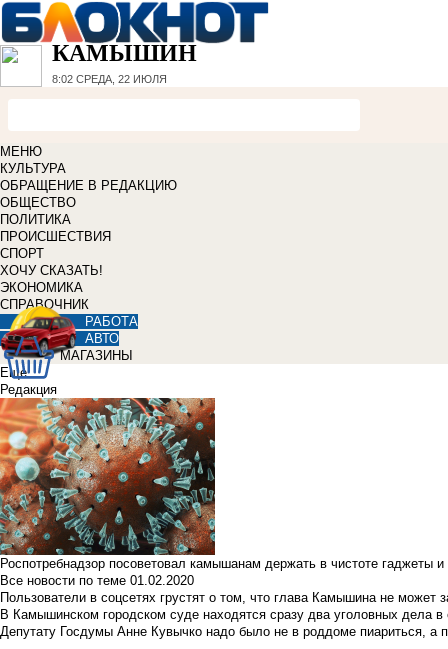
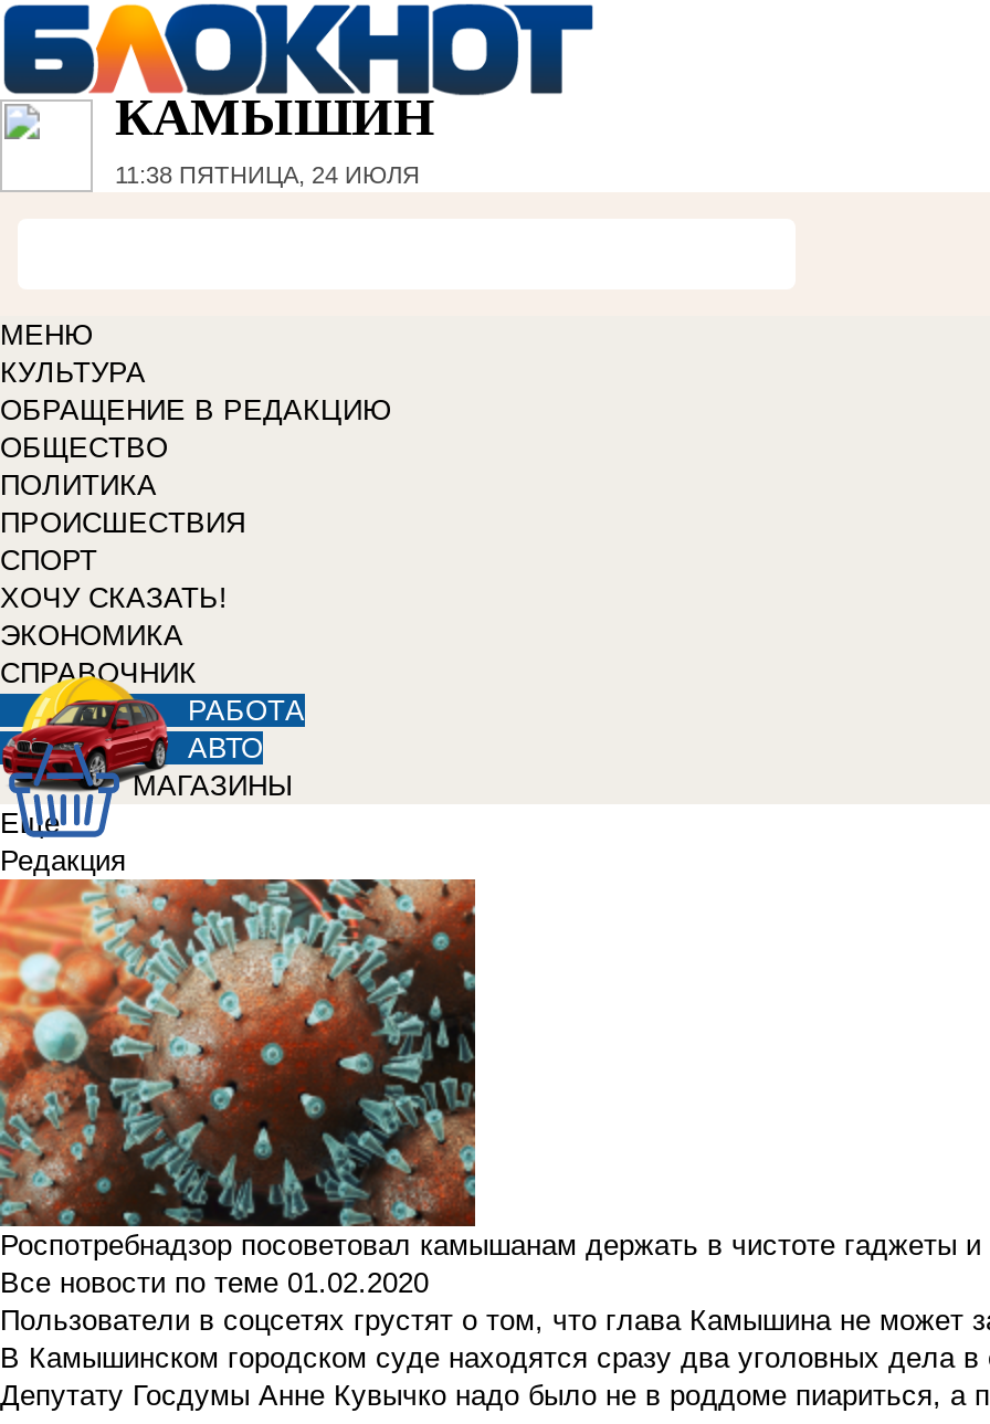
[52,73,167,85] 8:02 СРЕДА, 22 ИЮЛЯ -> [115,162,420,189] 11:38 ПЯТНИЦА, 24 ИЮЛЯ

